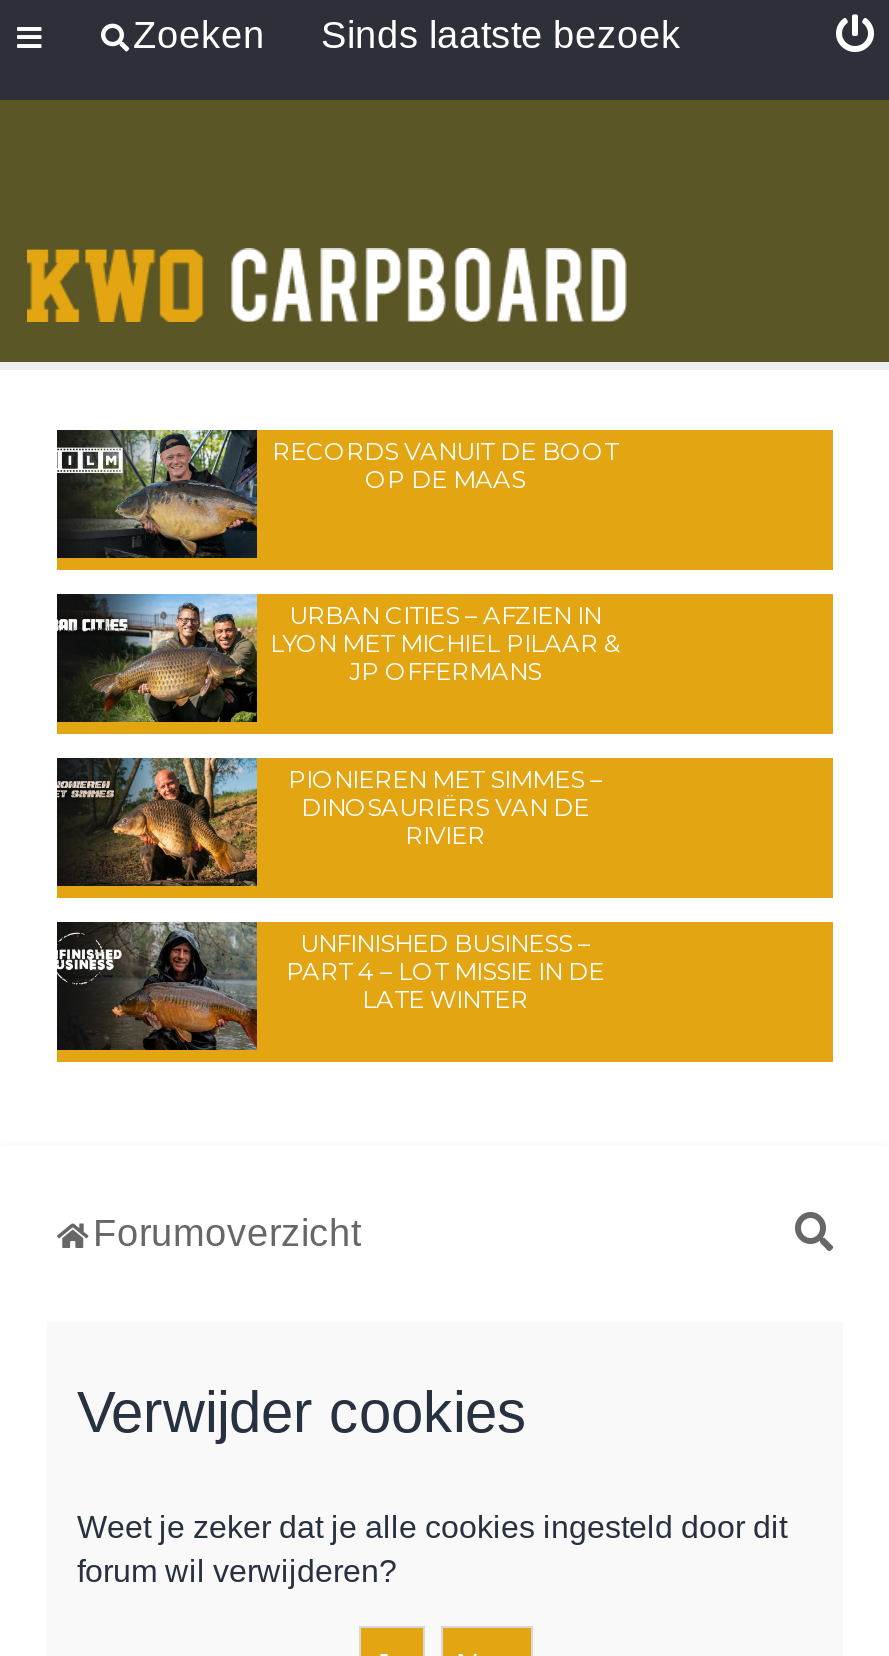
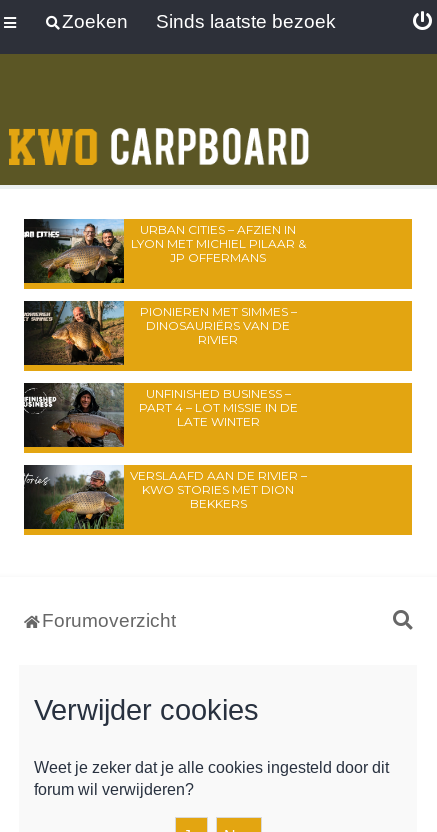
[57,428,618,558] [image] | RECORDS VANUIT DE BOOT | OP DE MAAS -> none
moved [59,590,620,1014] -> [25,217,305,429]: [image] | URBAN CITIES – AFZIEN IN | LYON MET MICHIEL PILAAR & | ... | PART 4 – LOT MISSIE IN DE | LATE WINTER
none -> [24,465,306,530] [image] | VERSLAAFD AAN DE RIVIER – | KWO STORIES MET DION | BEKKERS

